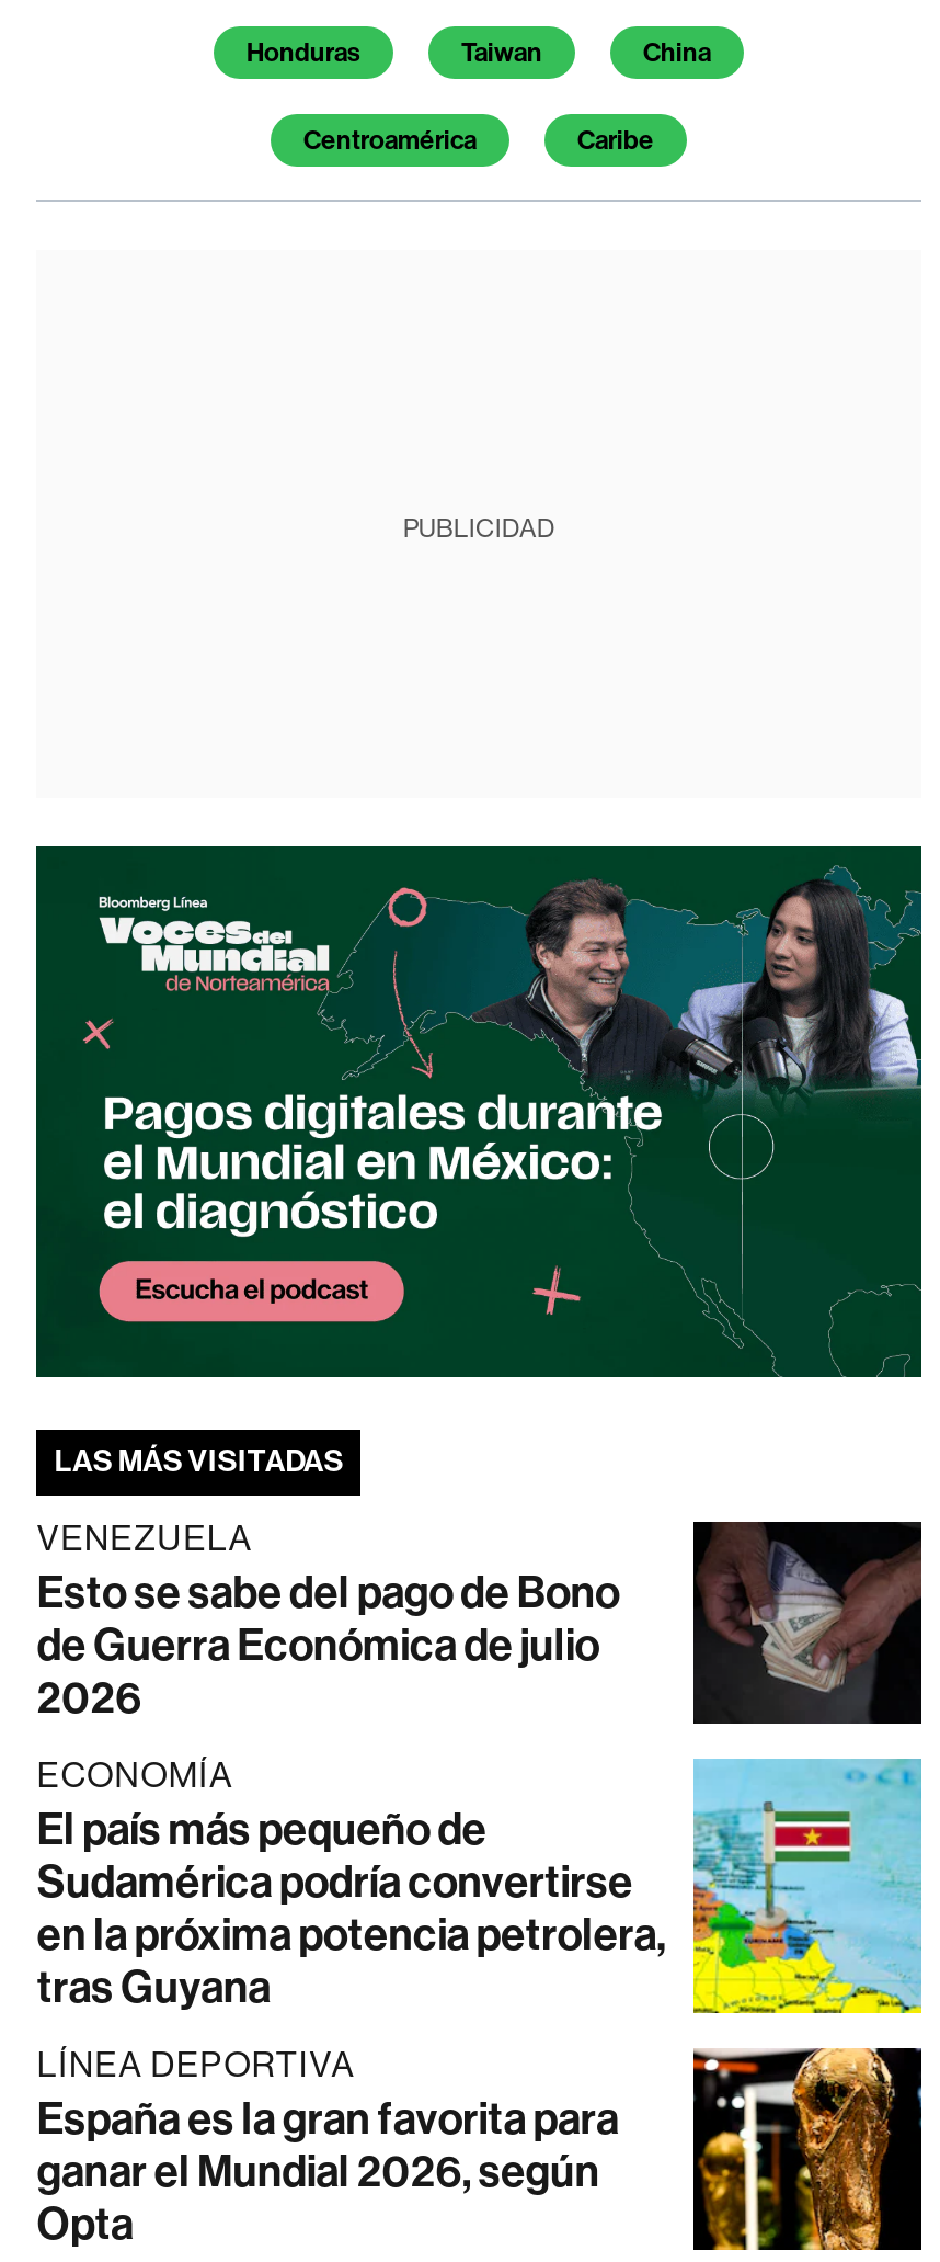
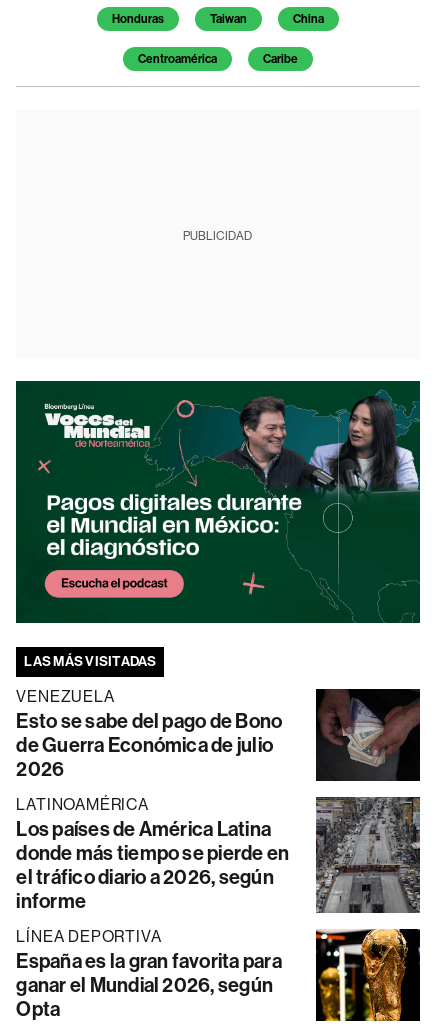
[37,1755,924,2015] [image] | ECONOMÍA | El país más pequeño de | Sudamérica podría convertirse | en la próxima potencia petrolera, | tras Guyana -> [16,795,421,914] [image] | LATINOAMÉRICA | Los países de América Latina | donde más tiempo se pierde en | el tráfico diario a 2026, según | informe

